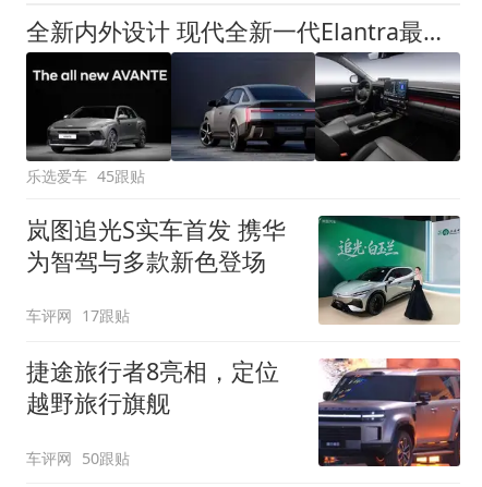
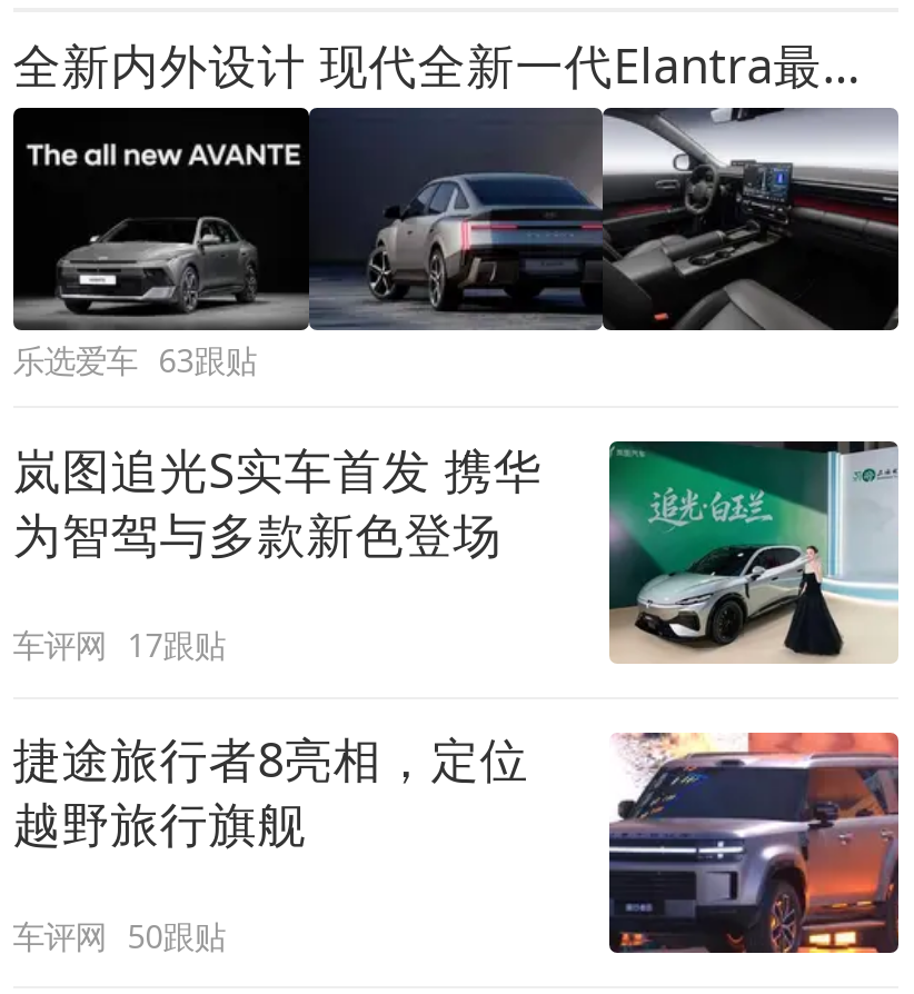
[26,166,145,187] 乐选爱车 45跟贴 -> [13,340,256,382] 乐选爱车 63跟贴

